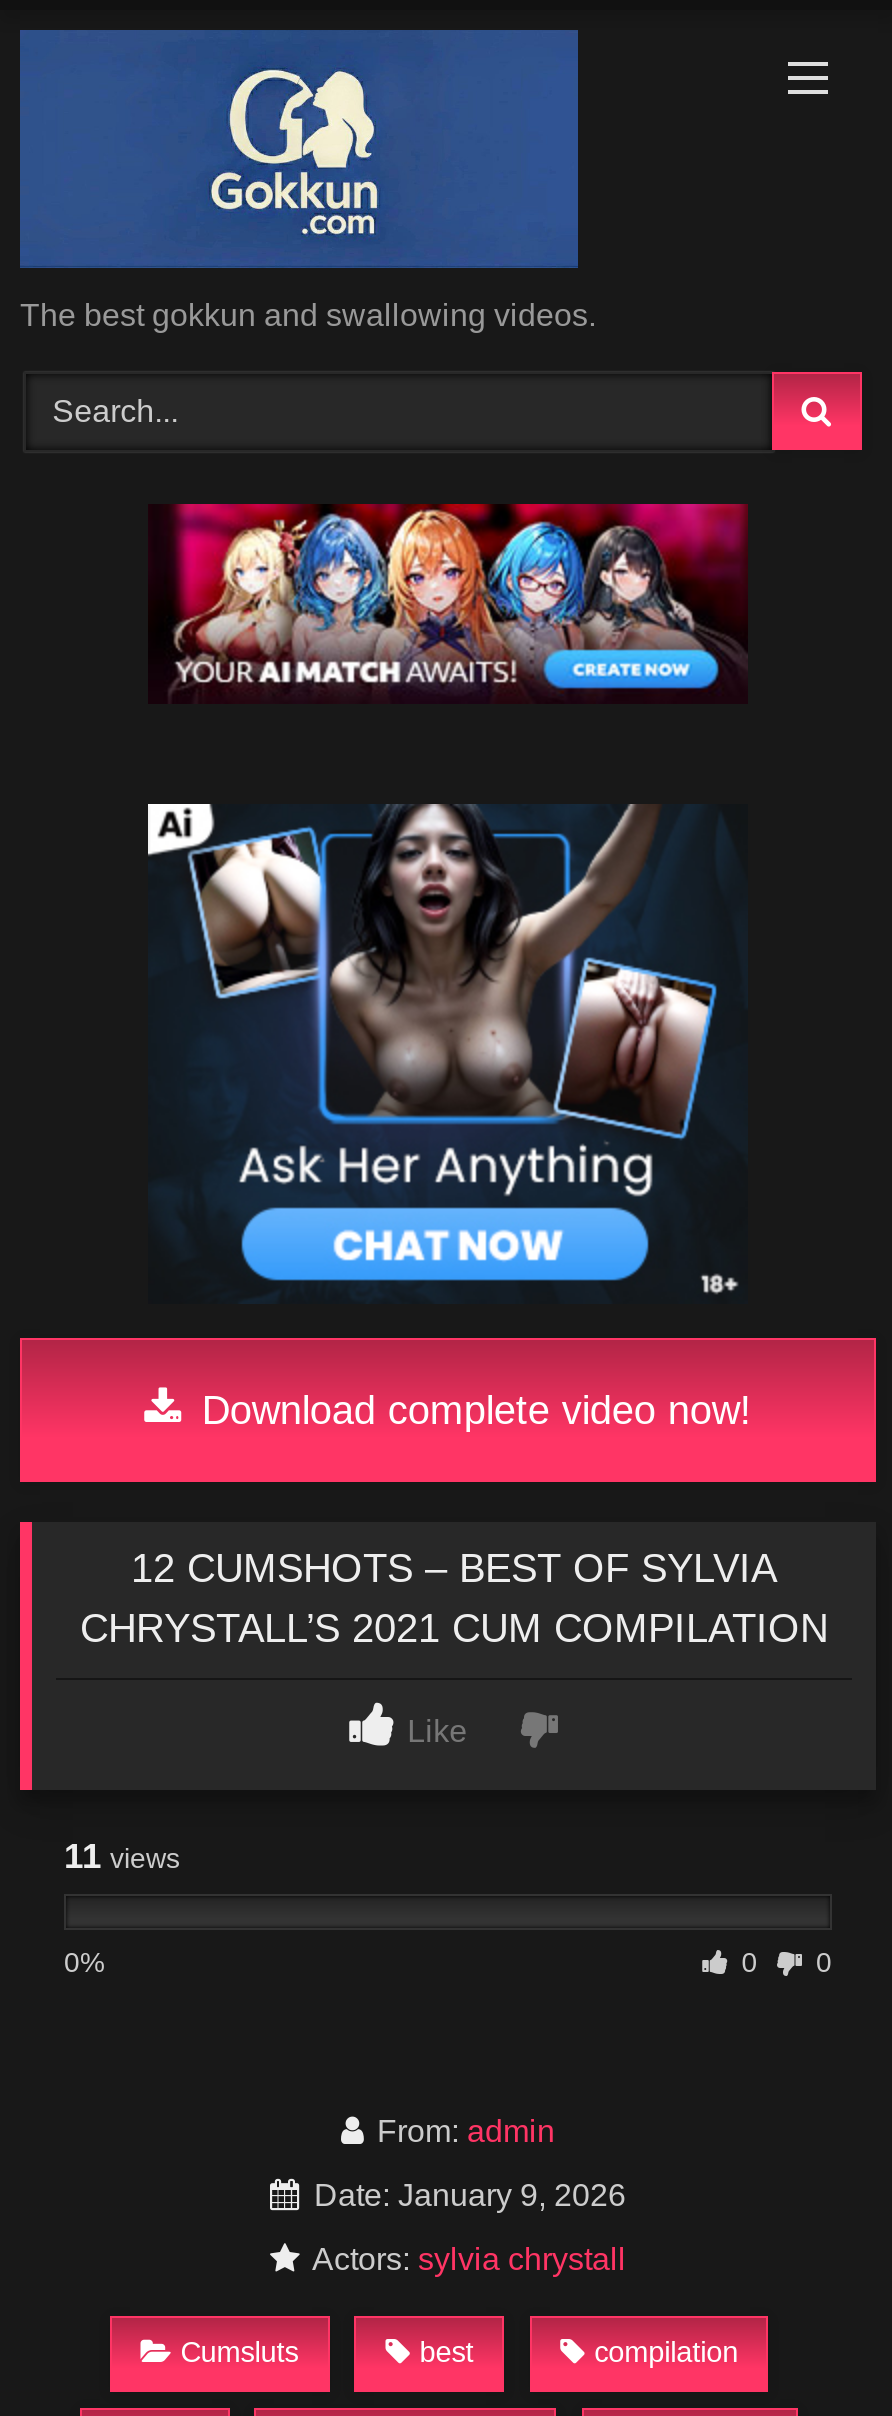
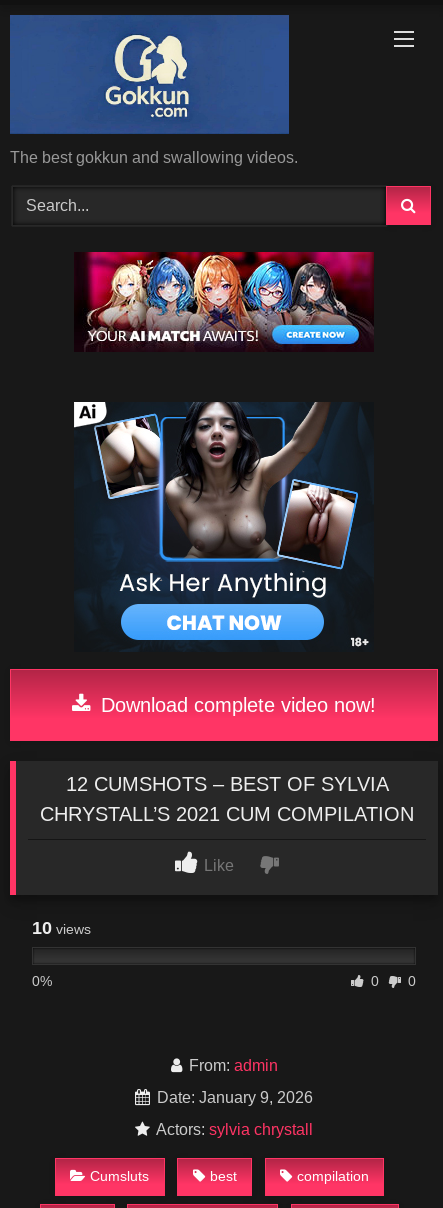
[64,1837,180,1877] 11 views -> [32,918,91,938] 10 views

